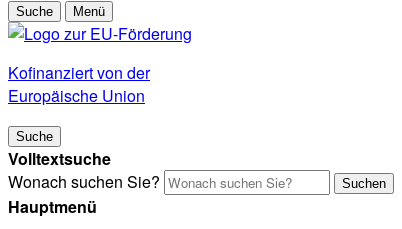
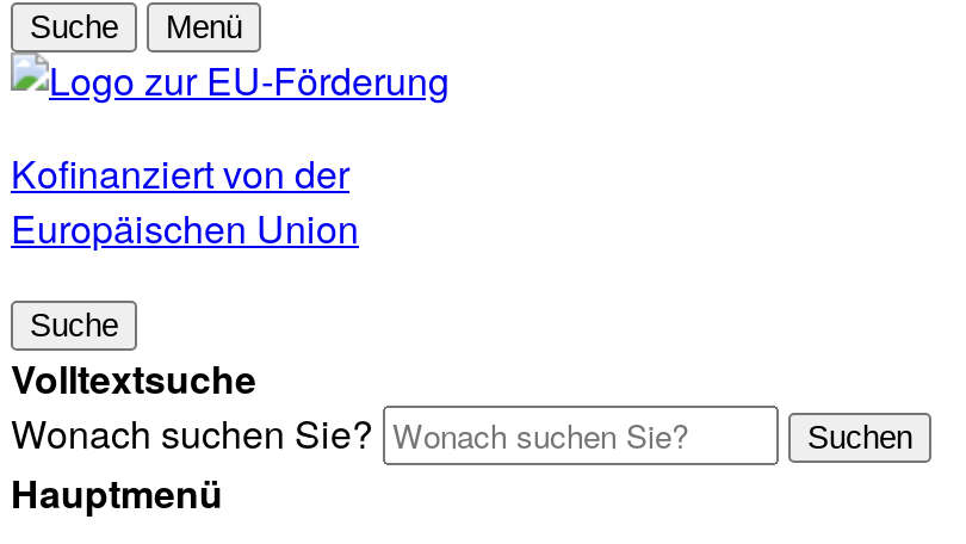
[8,84,145,107] Europäische Union -> [11,200,359,255] Europäischen Union

